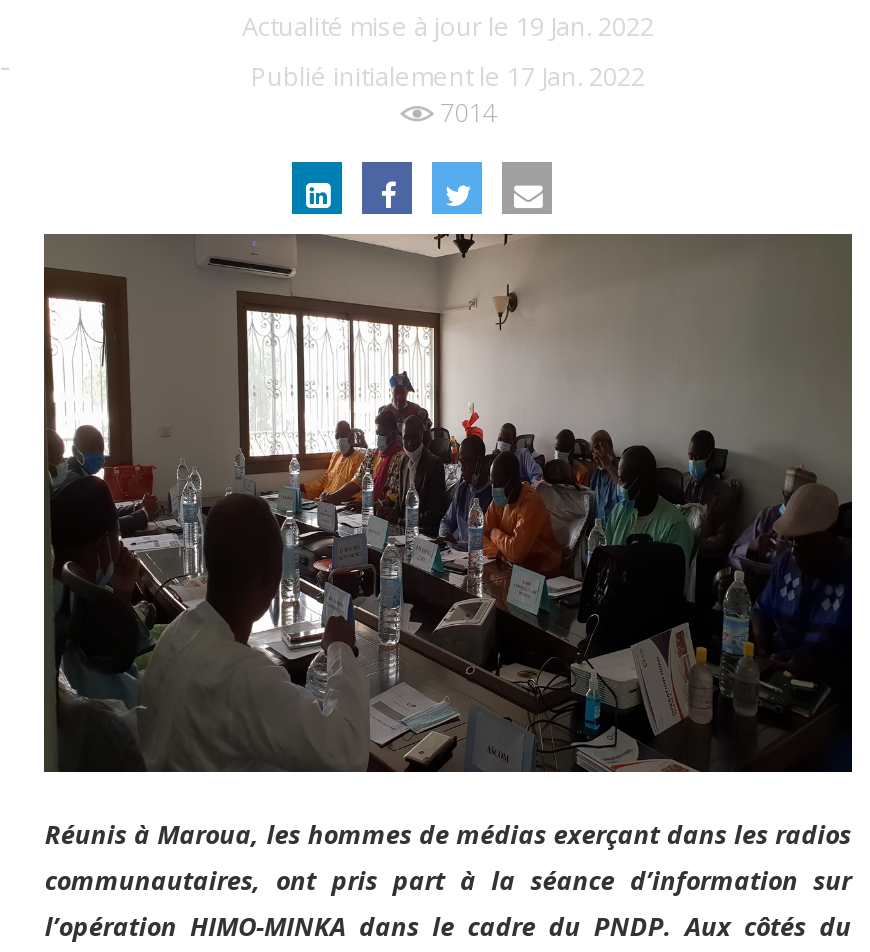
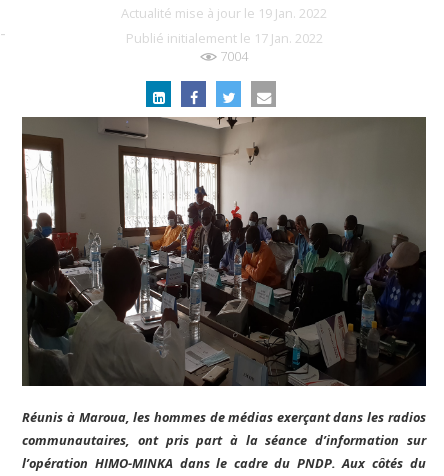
[440,95,496,131] 7014 -> [220,47,248,65] 7004

